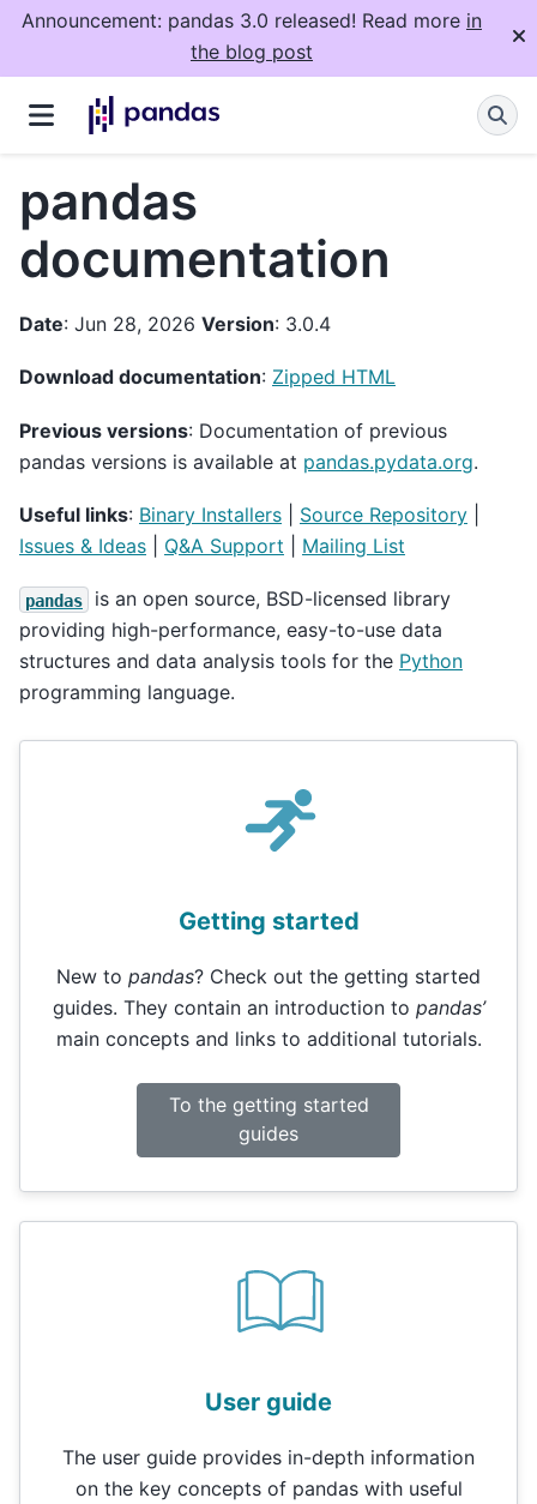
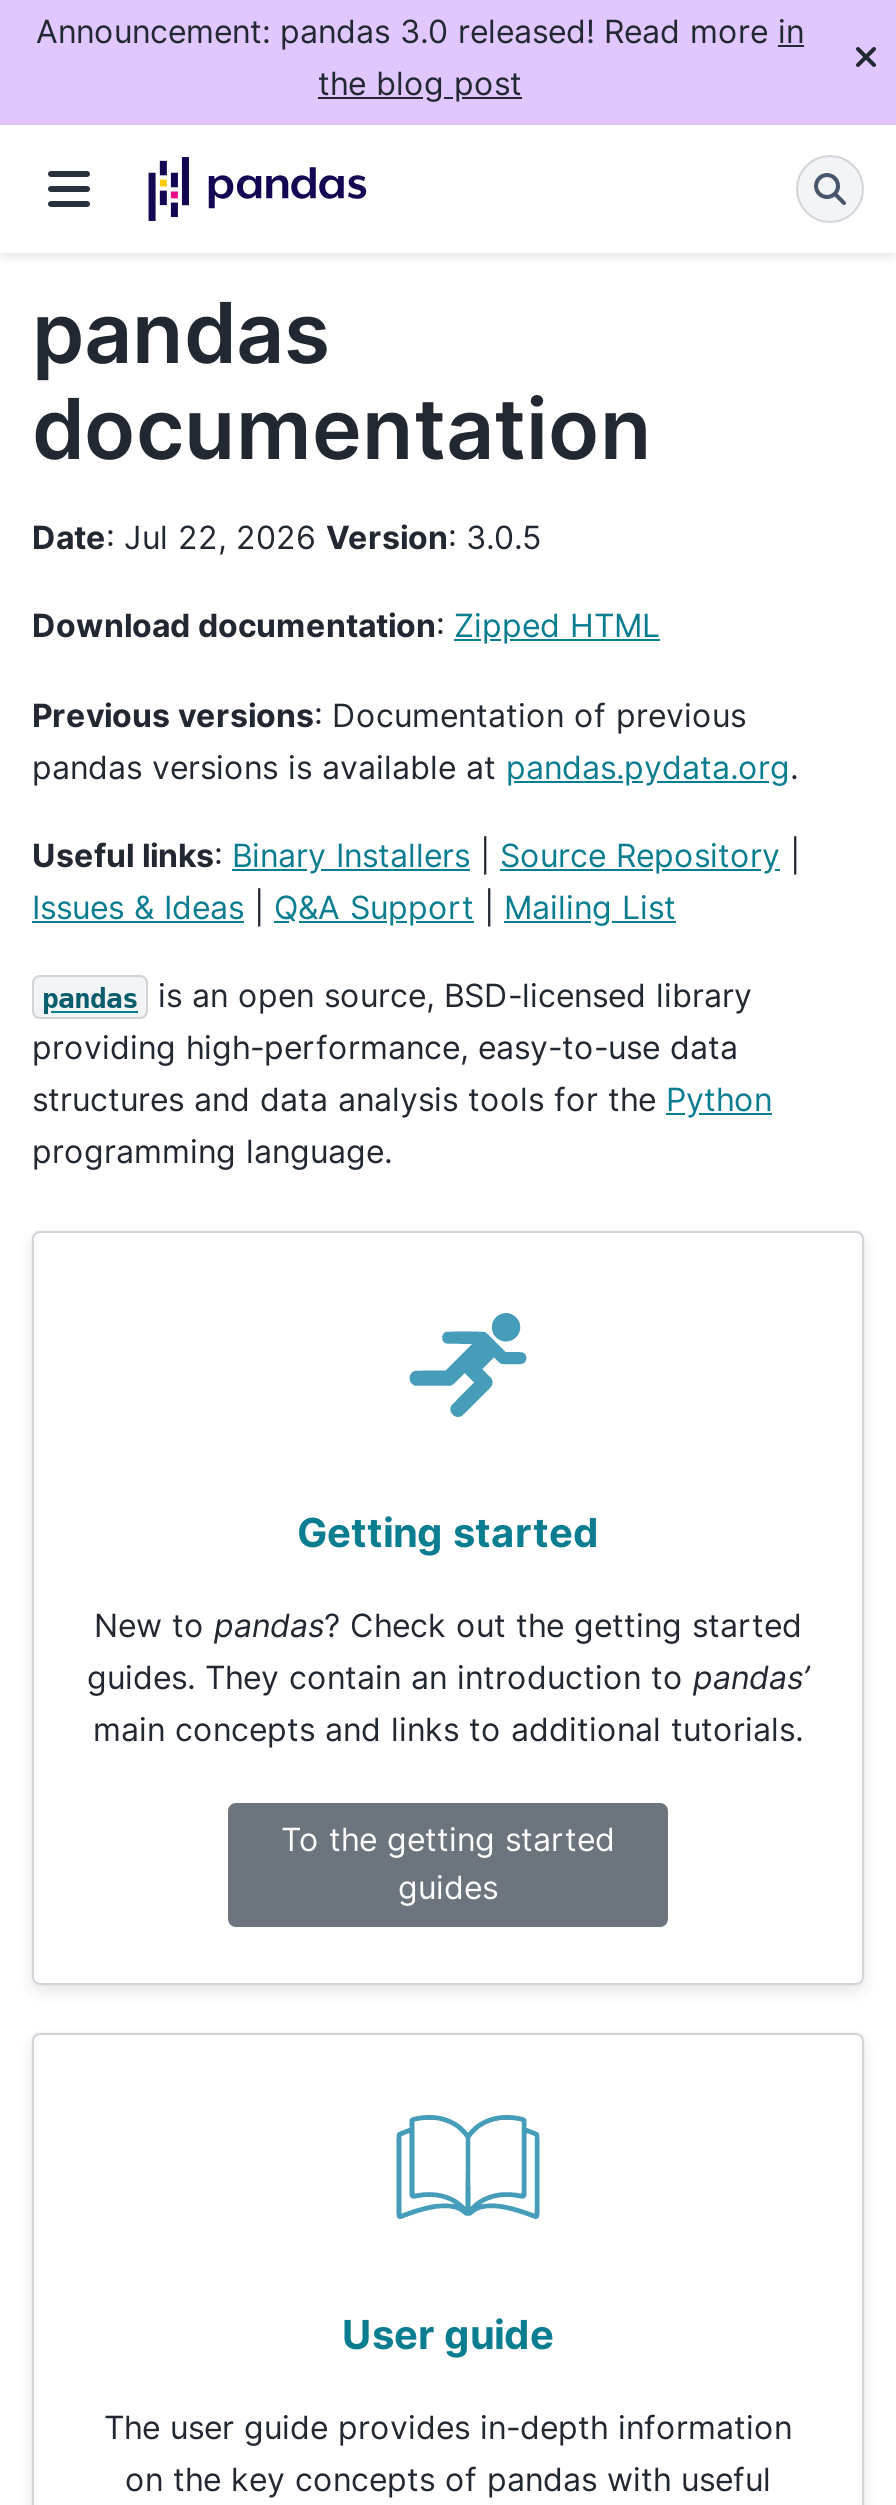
[19,312,331,336] Date: Jun 28, 2026 Version: 3.0.4 -> [32,517,542,557] Date: Jul 22, 2026 Version: 3.0.5

